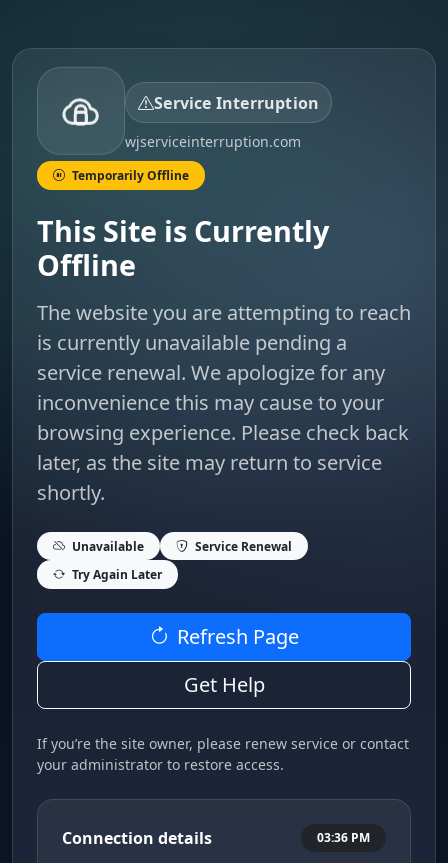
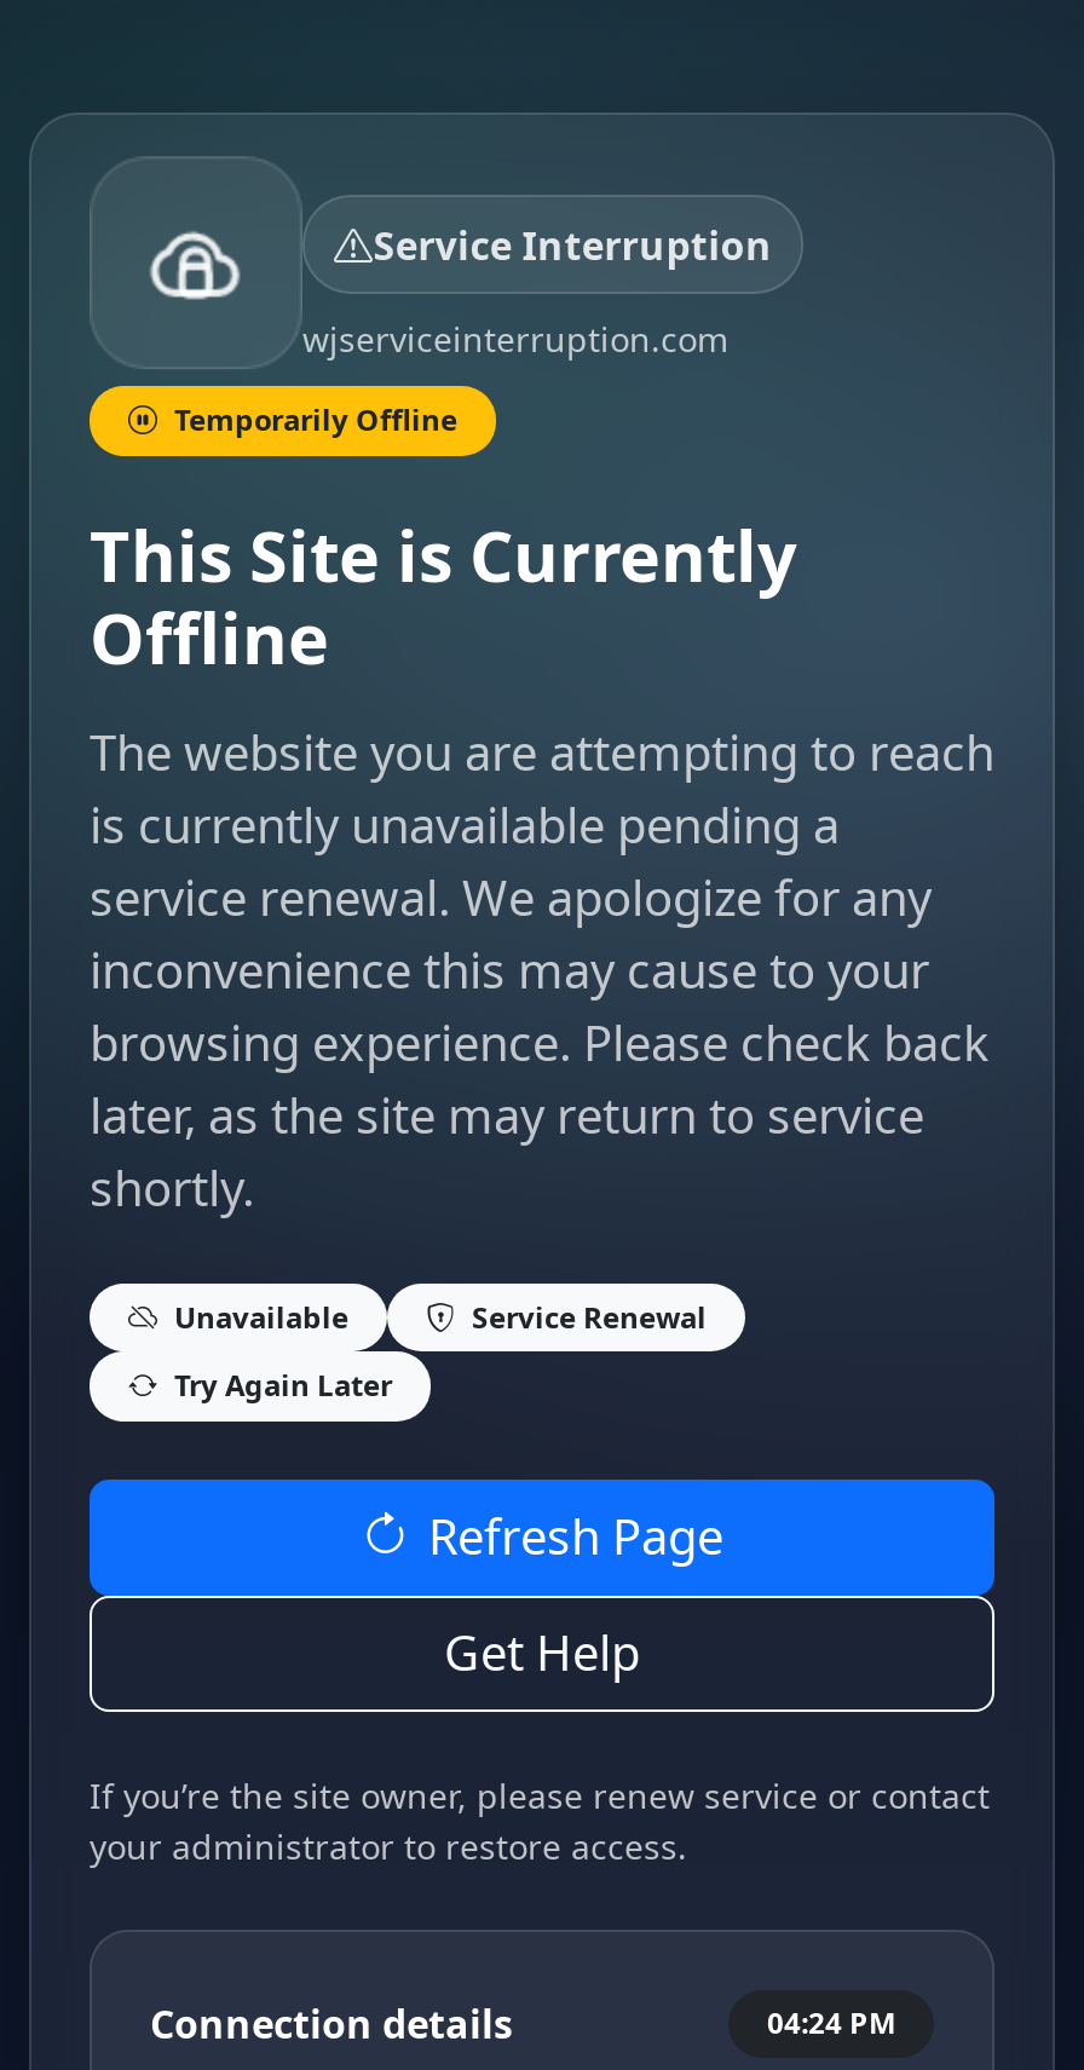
[317,828,370,845] 03:36 PM -> [767,2001,895,2042] 04:24 PM

